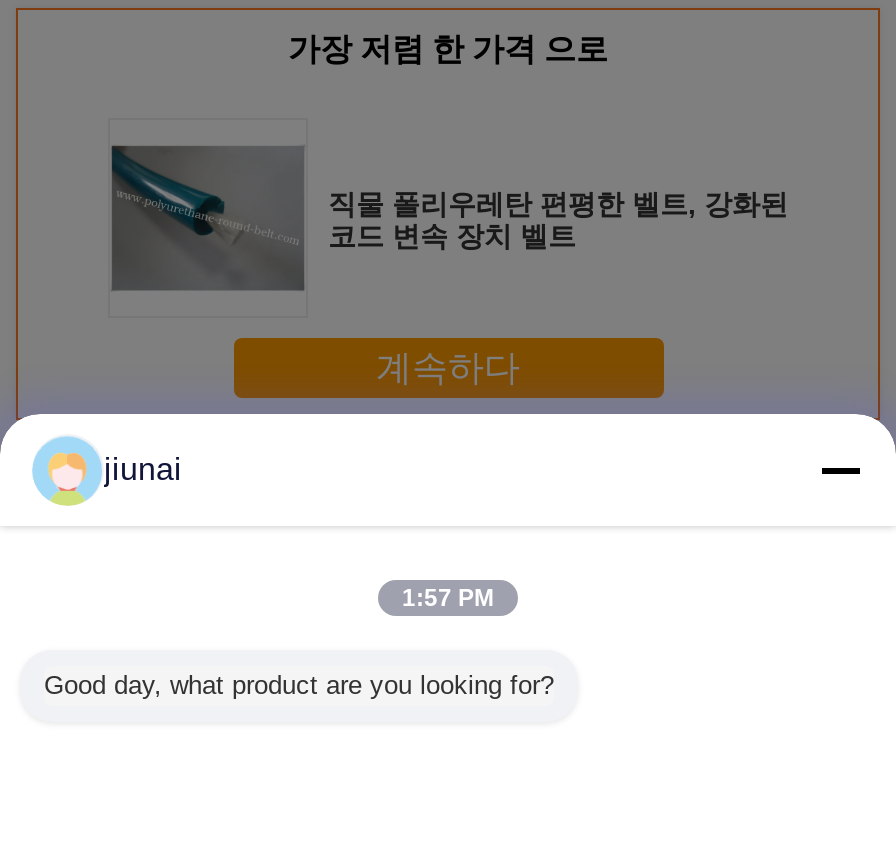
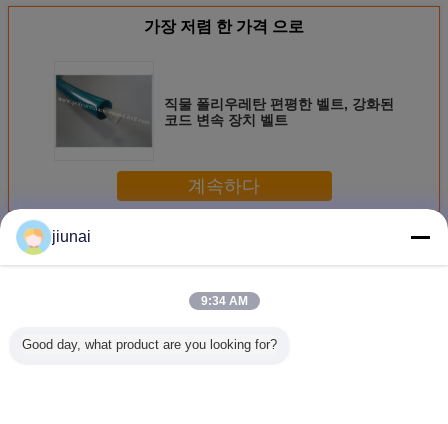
[402,584,494,612] 1:57 PM -> [200,294,247,308] 9:34 AM

